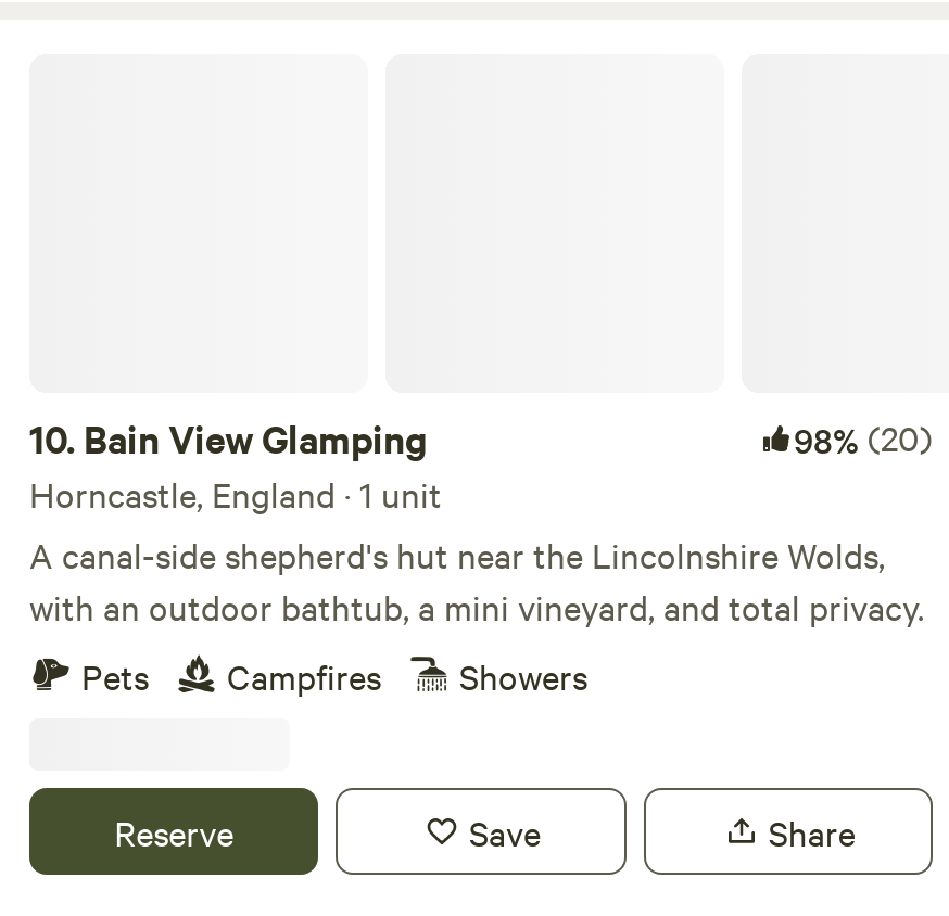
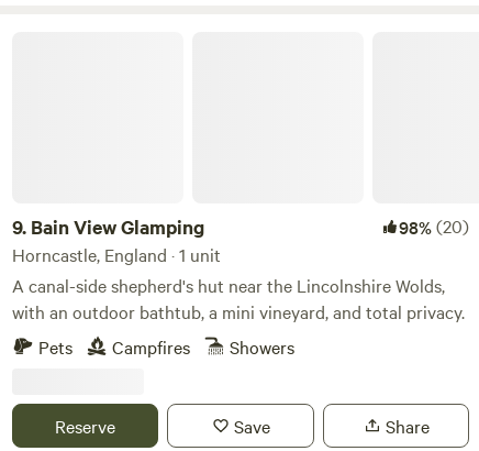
[29,412,427,465] 10. Bain View Glamping -> [12,213,204,240] 9. Bain View Glamping

